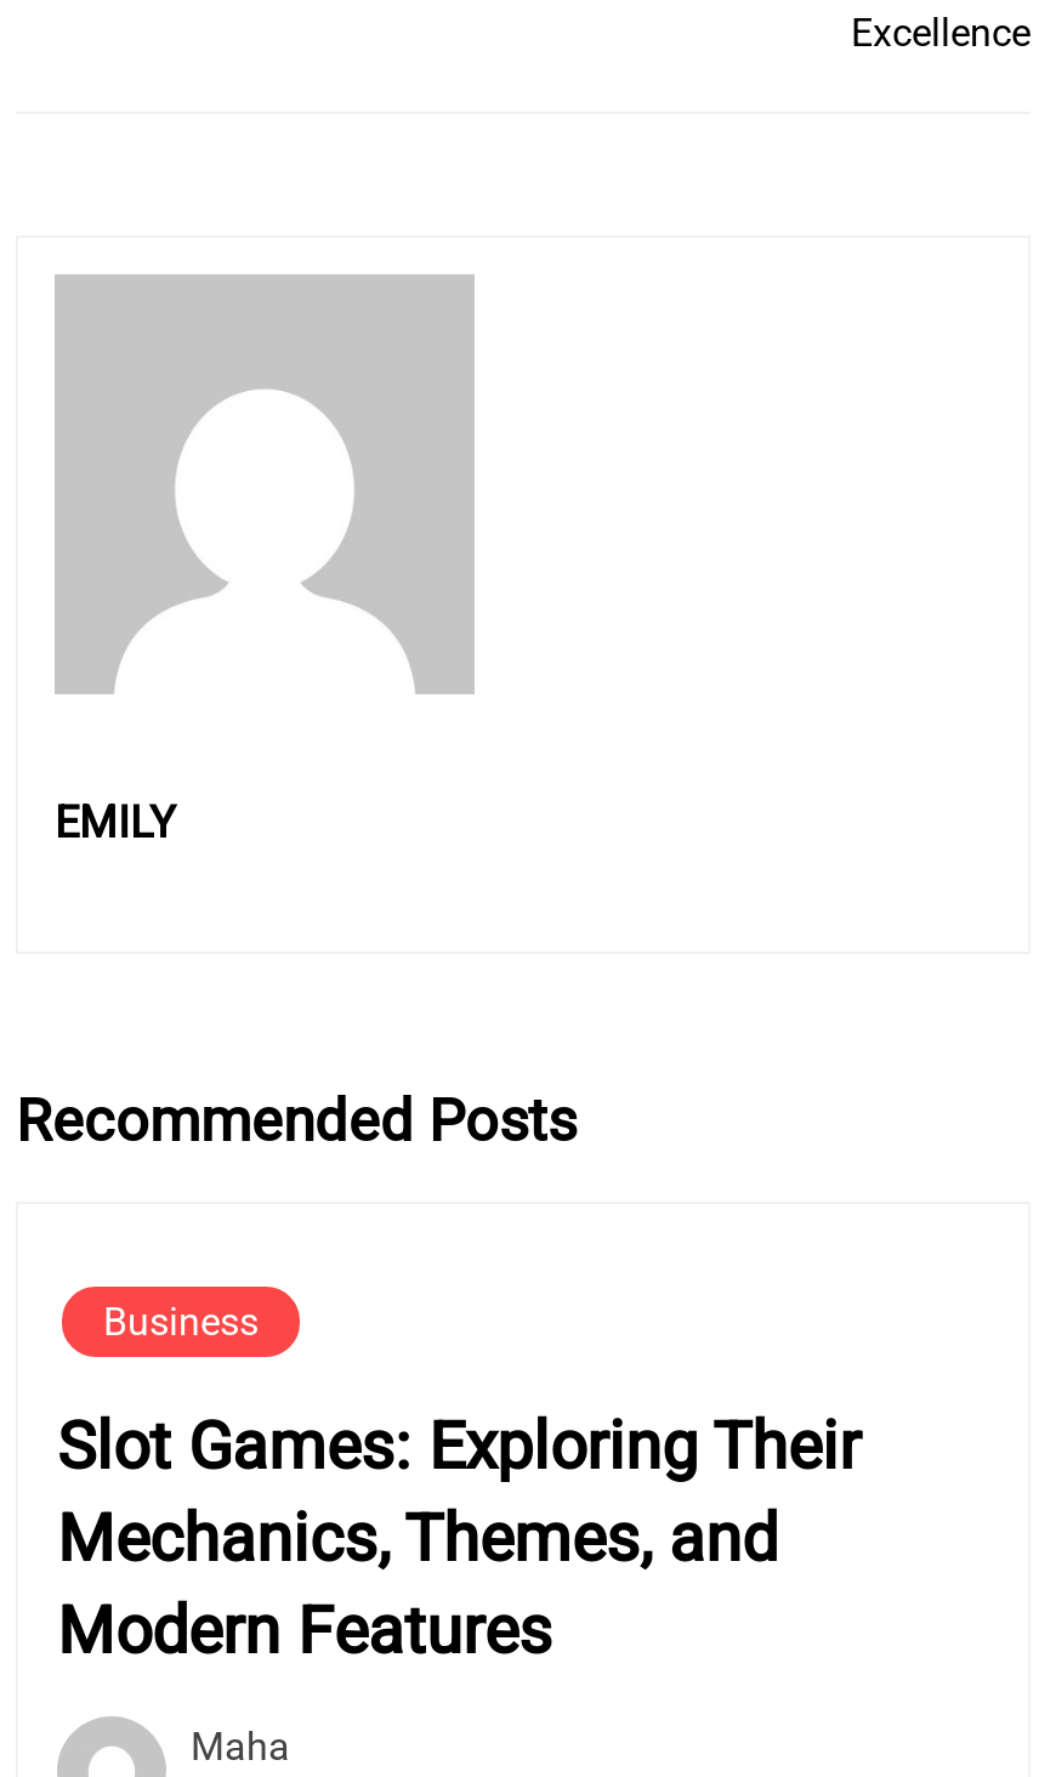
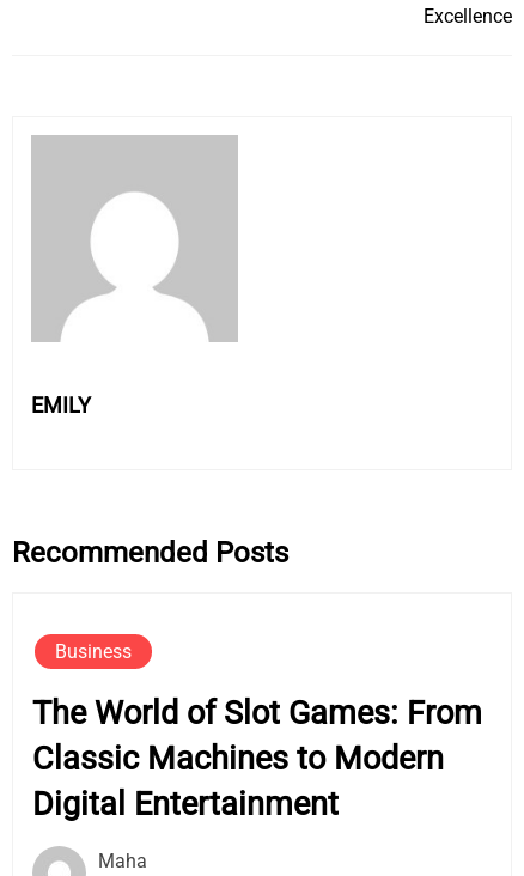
[57,1408,861,1670] Slot Games: Exploring Their | Mechanics, Themes, and | Modern Features -> [32,694,482,823] The World of Slot Games: From | Classic Machines to Modern | Digital Entertainment

